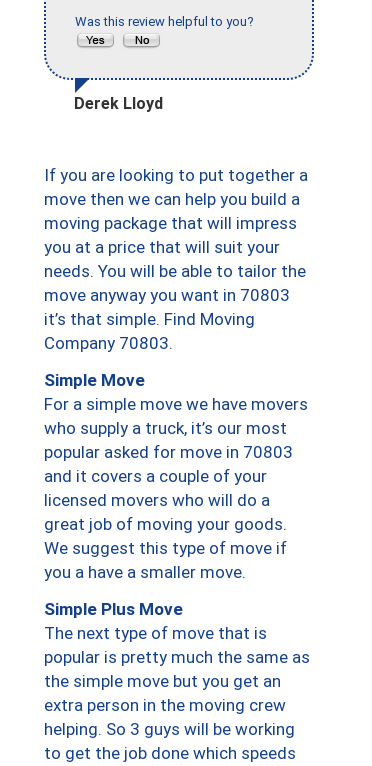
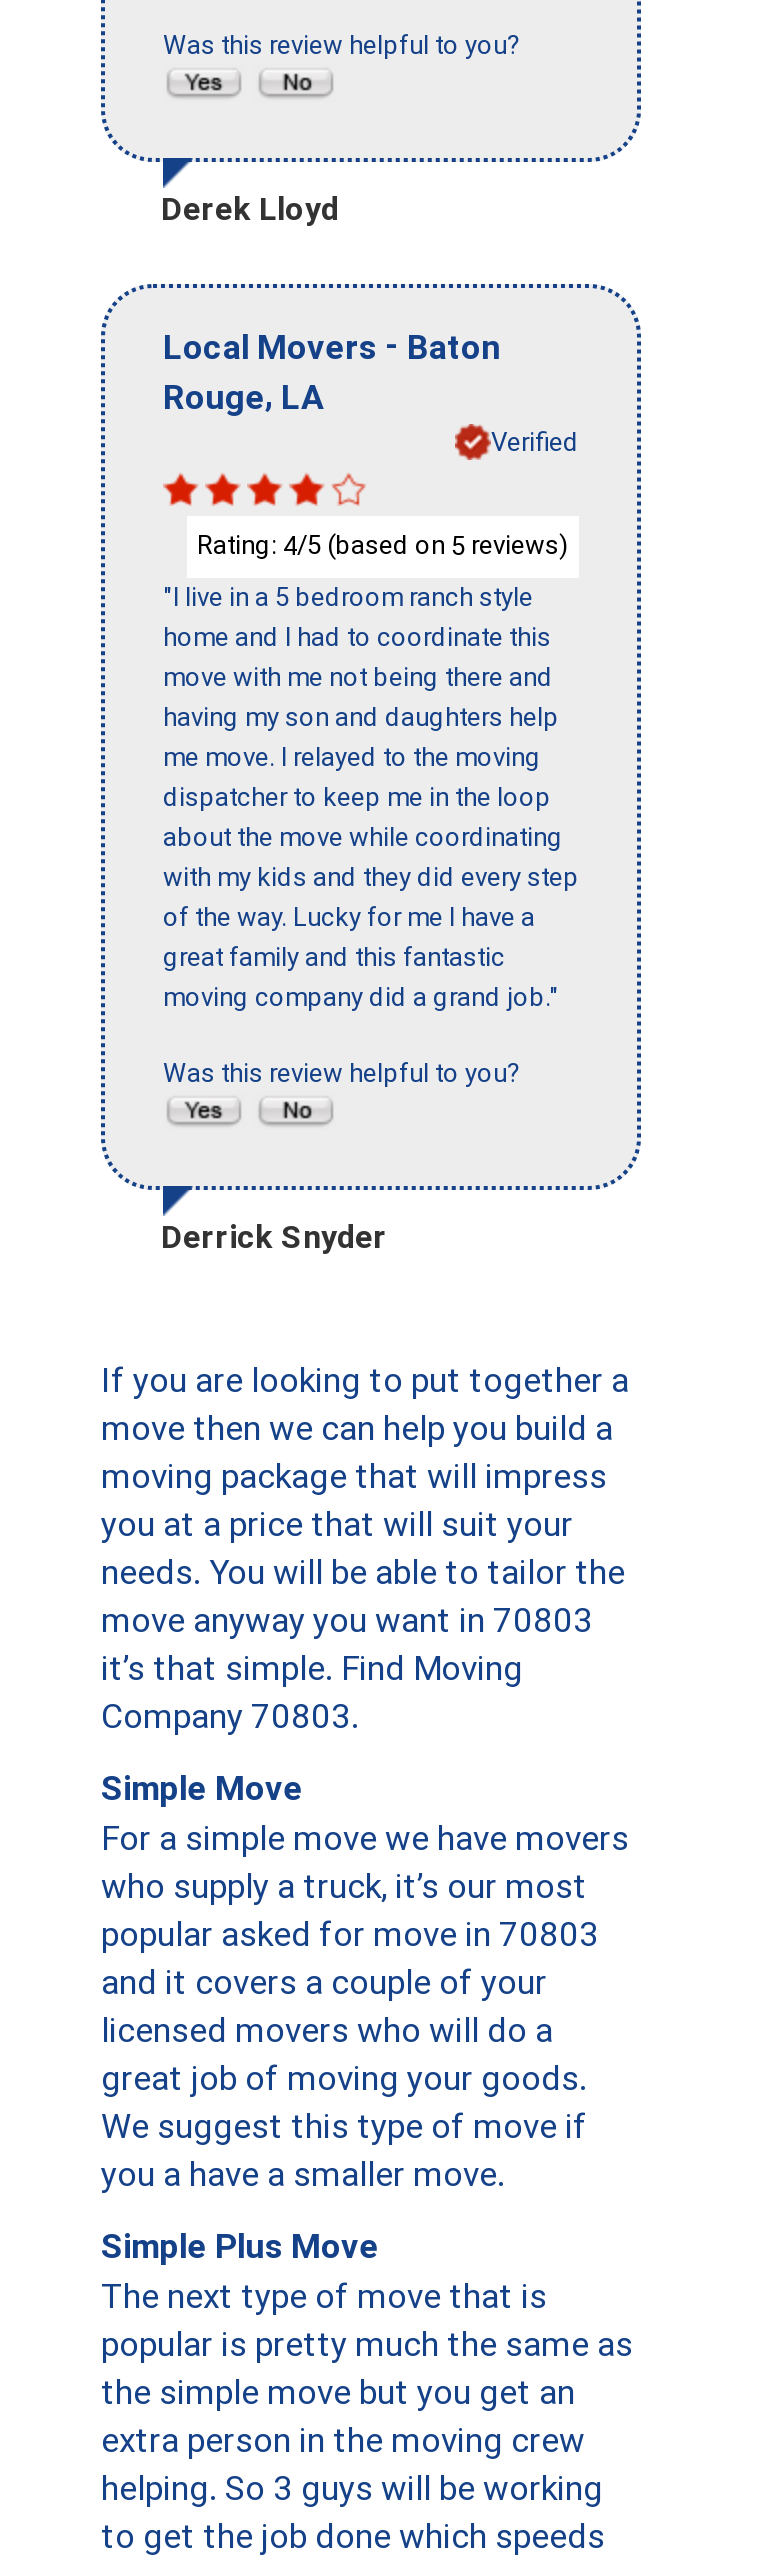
none -> [99,282,643,1087] [image] | Local Movers - Baton | Rouge, LA | Verified | Rating: 4/5 (based on 5 reviews) | "I live in a 5 bedroom ranch style | home and I had to coordinate this | move with me not being there and | having my son and daughters help | me move. I relayed to the moving | dispatcher to keep me in the loop | about the move while coordinating | with my kids and they did every step | of the way. Lucky for me I have a | great family and this fantastic | moving company did a grand job." | Was this review helpful to you?
none -> [161,1217,387,1255] Derrick Snyder

